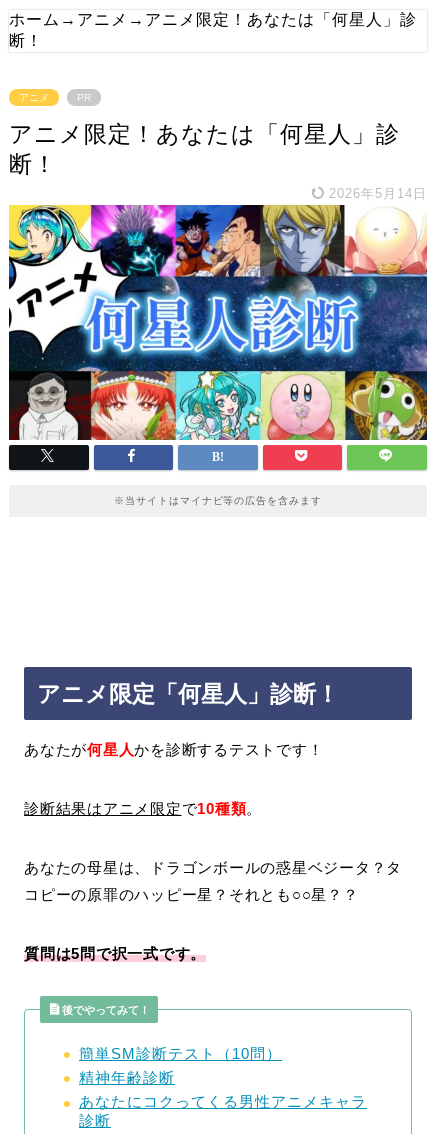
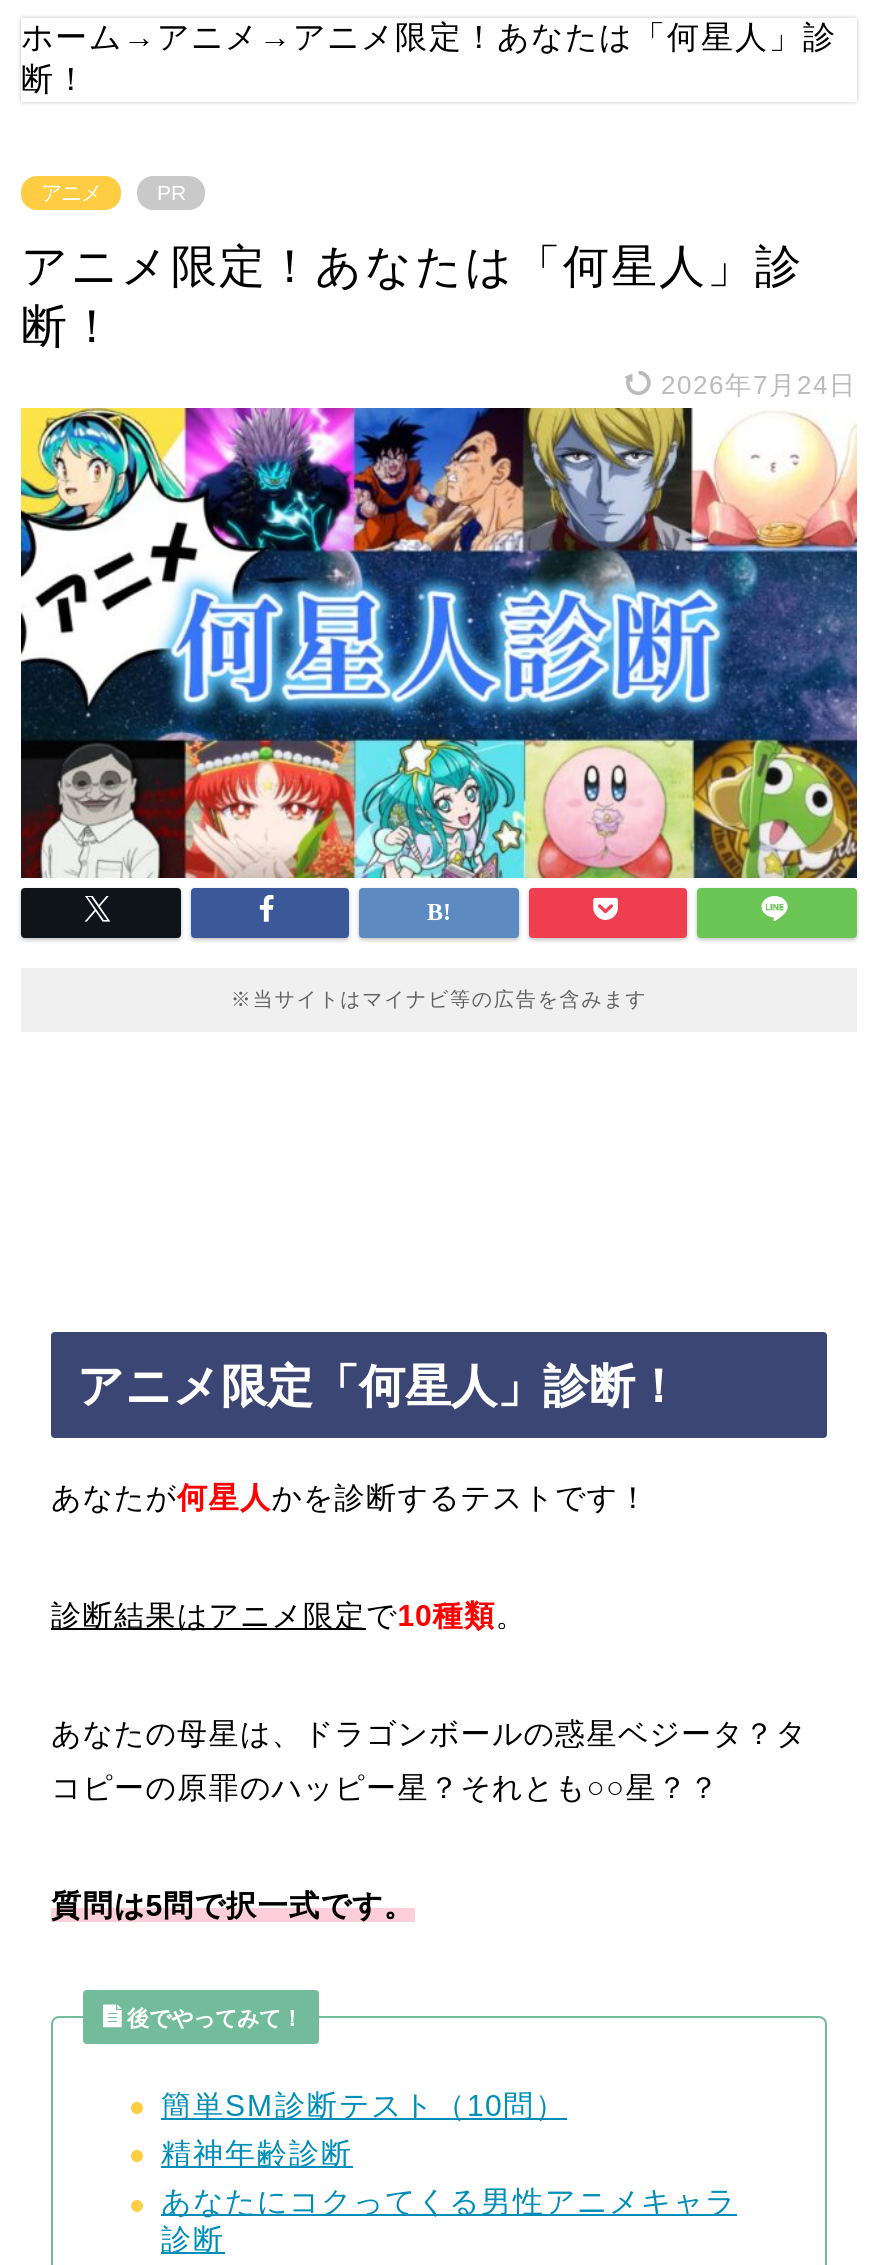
[324,186,427,201] 2026年5月14日 -> [651,370,857,400] 2026年7月24日

